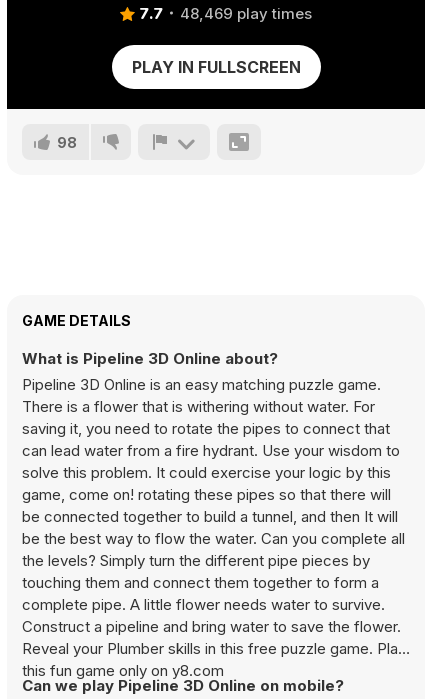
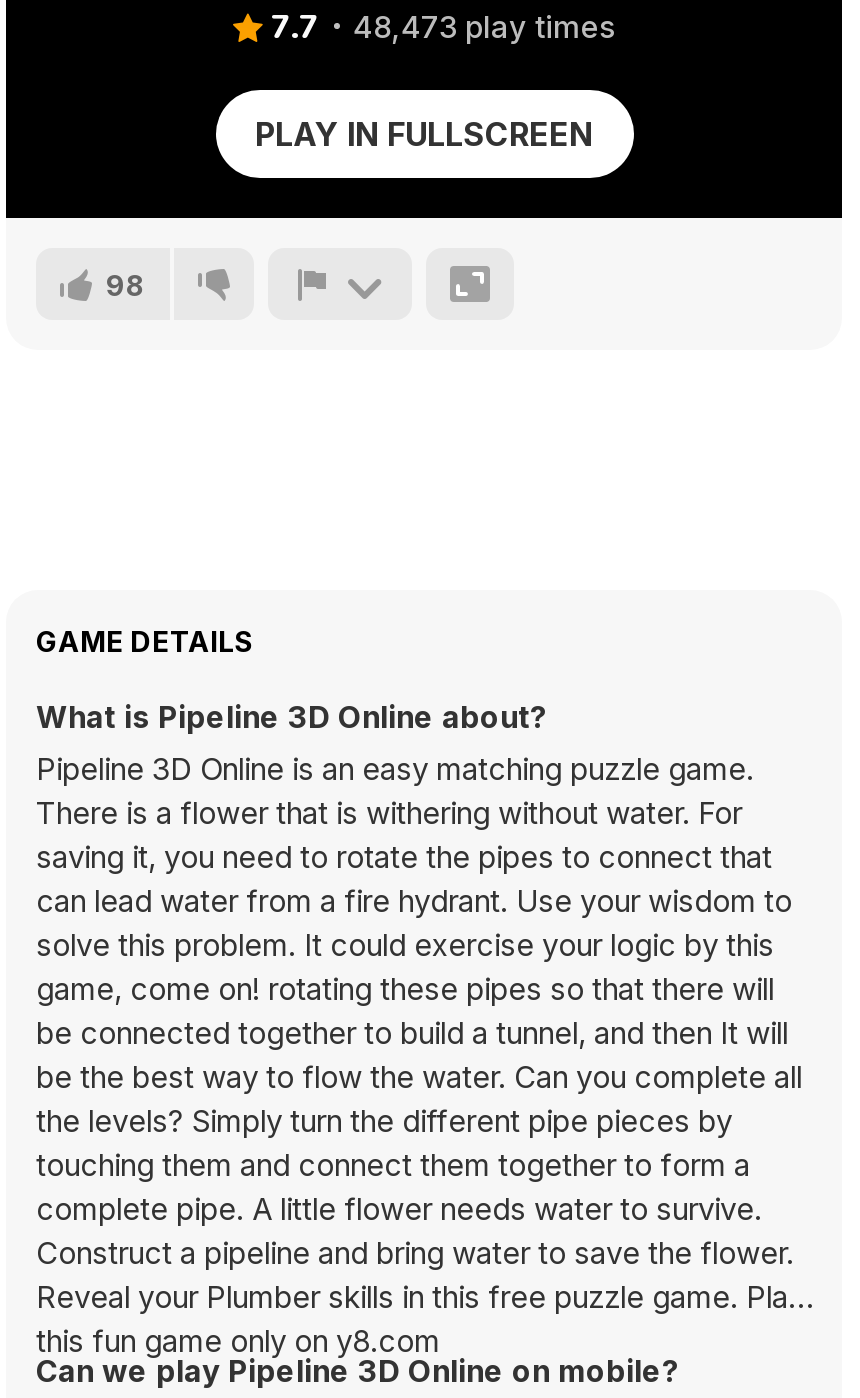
[139,3,312,25] 7.7 48,469 play times -> [271,6,615,50] 7.7 48,473 play times

